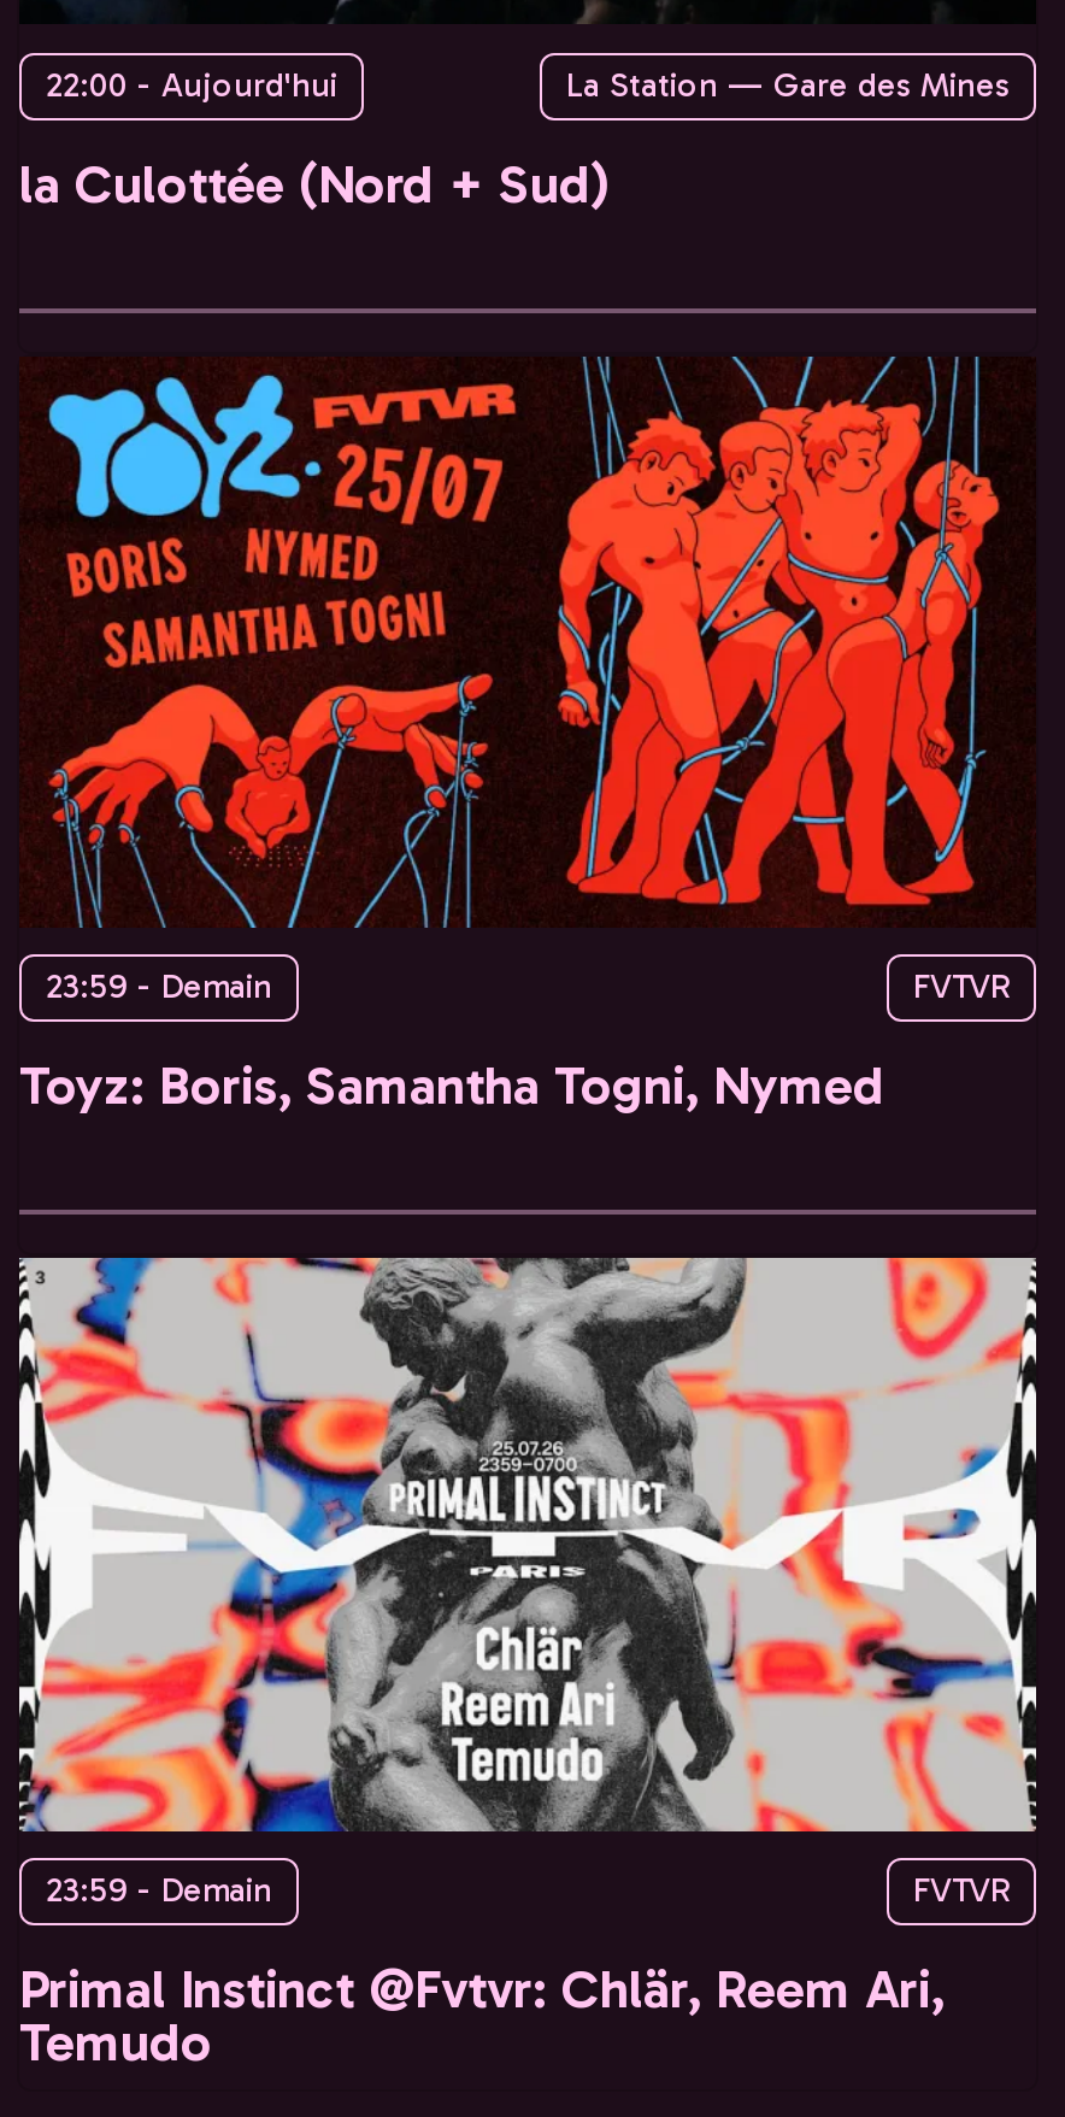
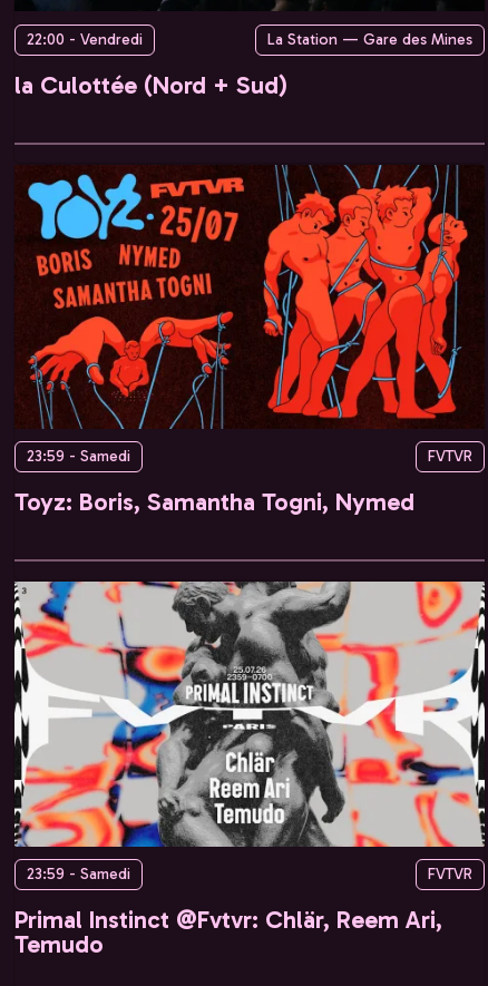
[46,64,337,105] 22:00 - Aujourd'hui -> [27,30,143,49] 22:00 - Vendredi
[46,967,272,1008] 23:59 - Demain -> [27,447,130,466] 23:59 - Samedi
[46,1870,272,1910] 23:59 - Demain -> [27,864,130,883] 23:59 - Samedi

